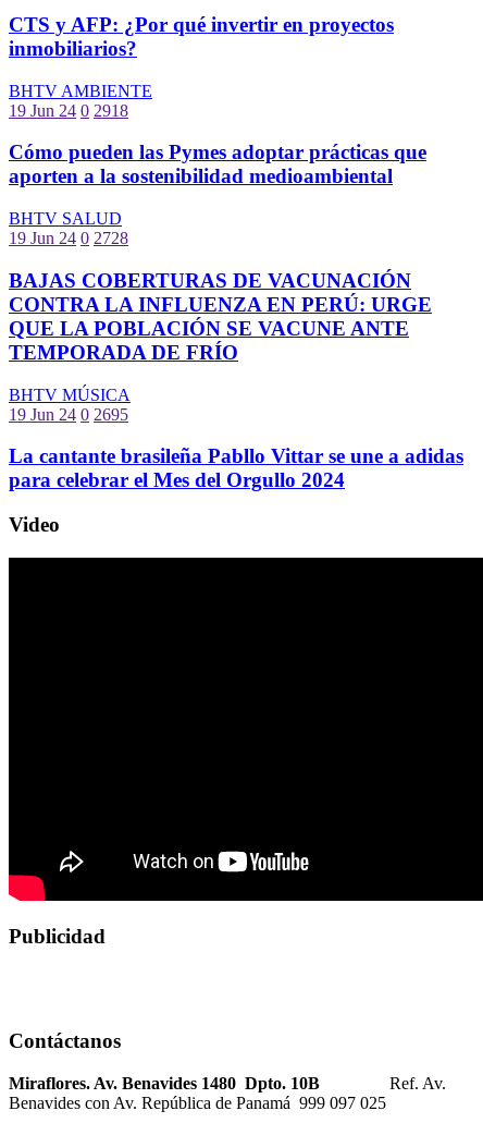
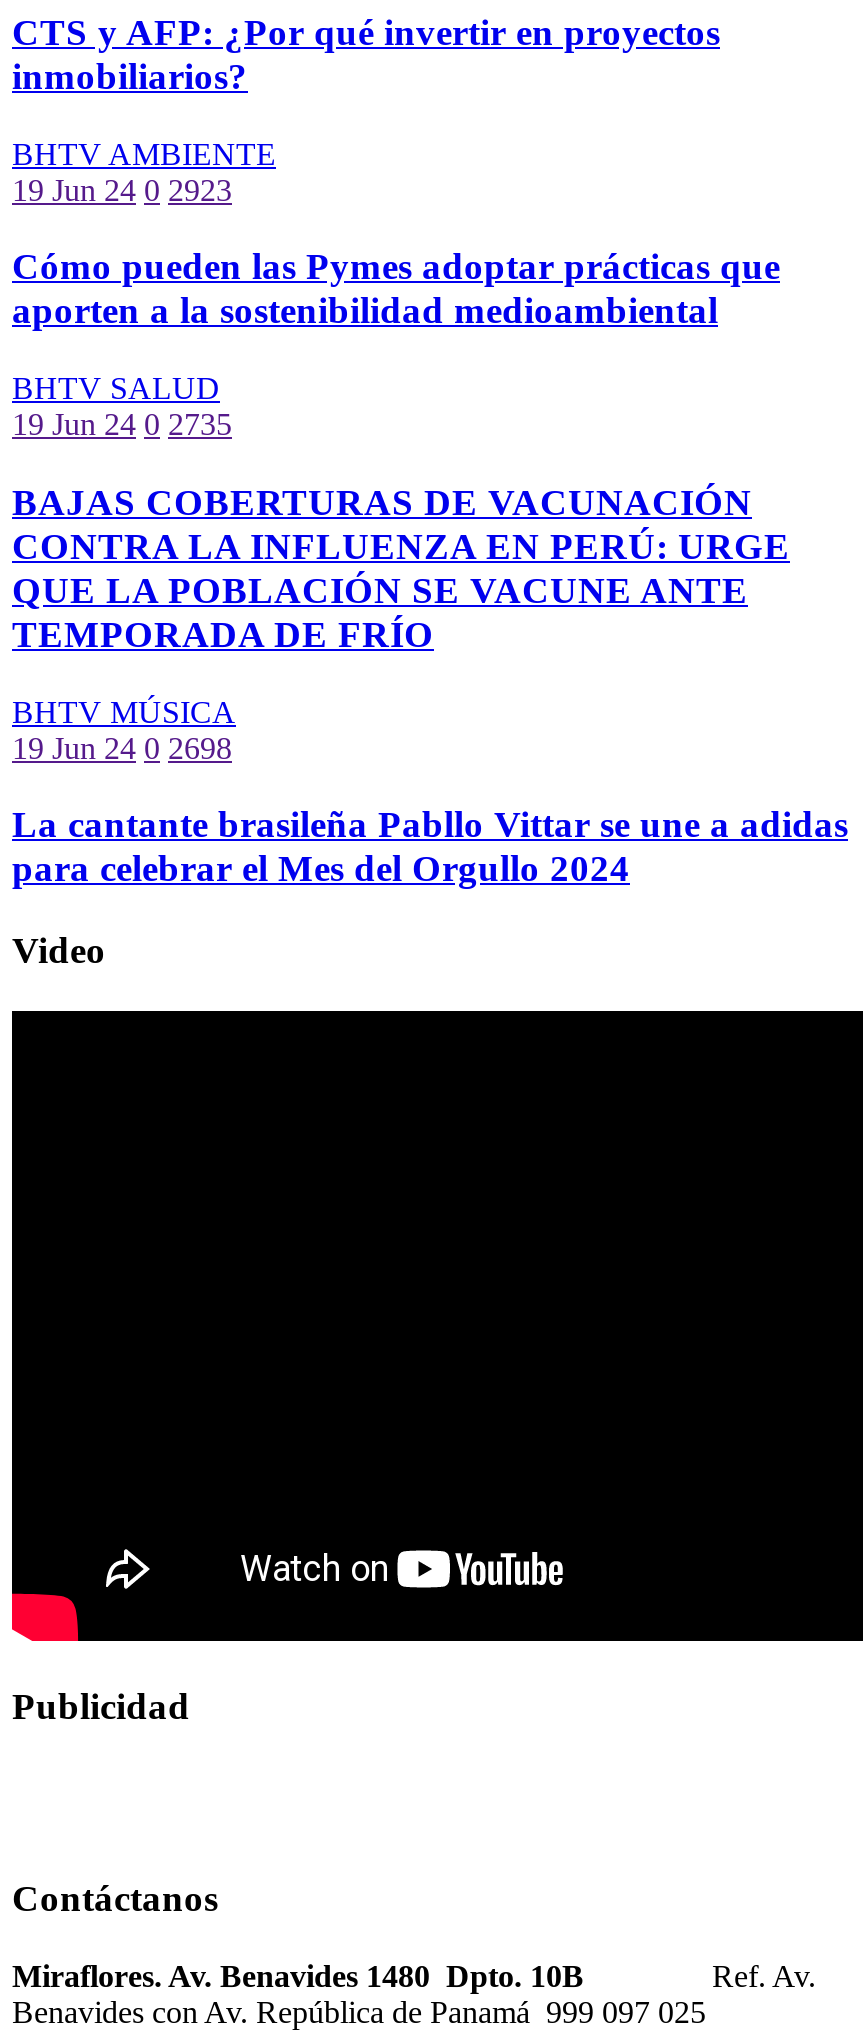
[9,101,128,119] 19 Jun 24 0 2918 -> [12,172,232,206] 19 Jun 24 0 2923
[9,229,128,247] 19 Jun 24 0 2728 -> [12,407,232,441] 19 Jun 24 0 2735
[9,405,128,423] 19 Jun 24 0 2695 -> [12,730,232,764] 19 Jun 24 0 2698

